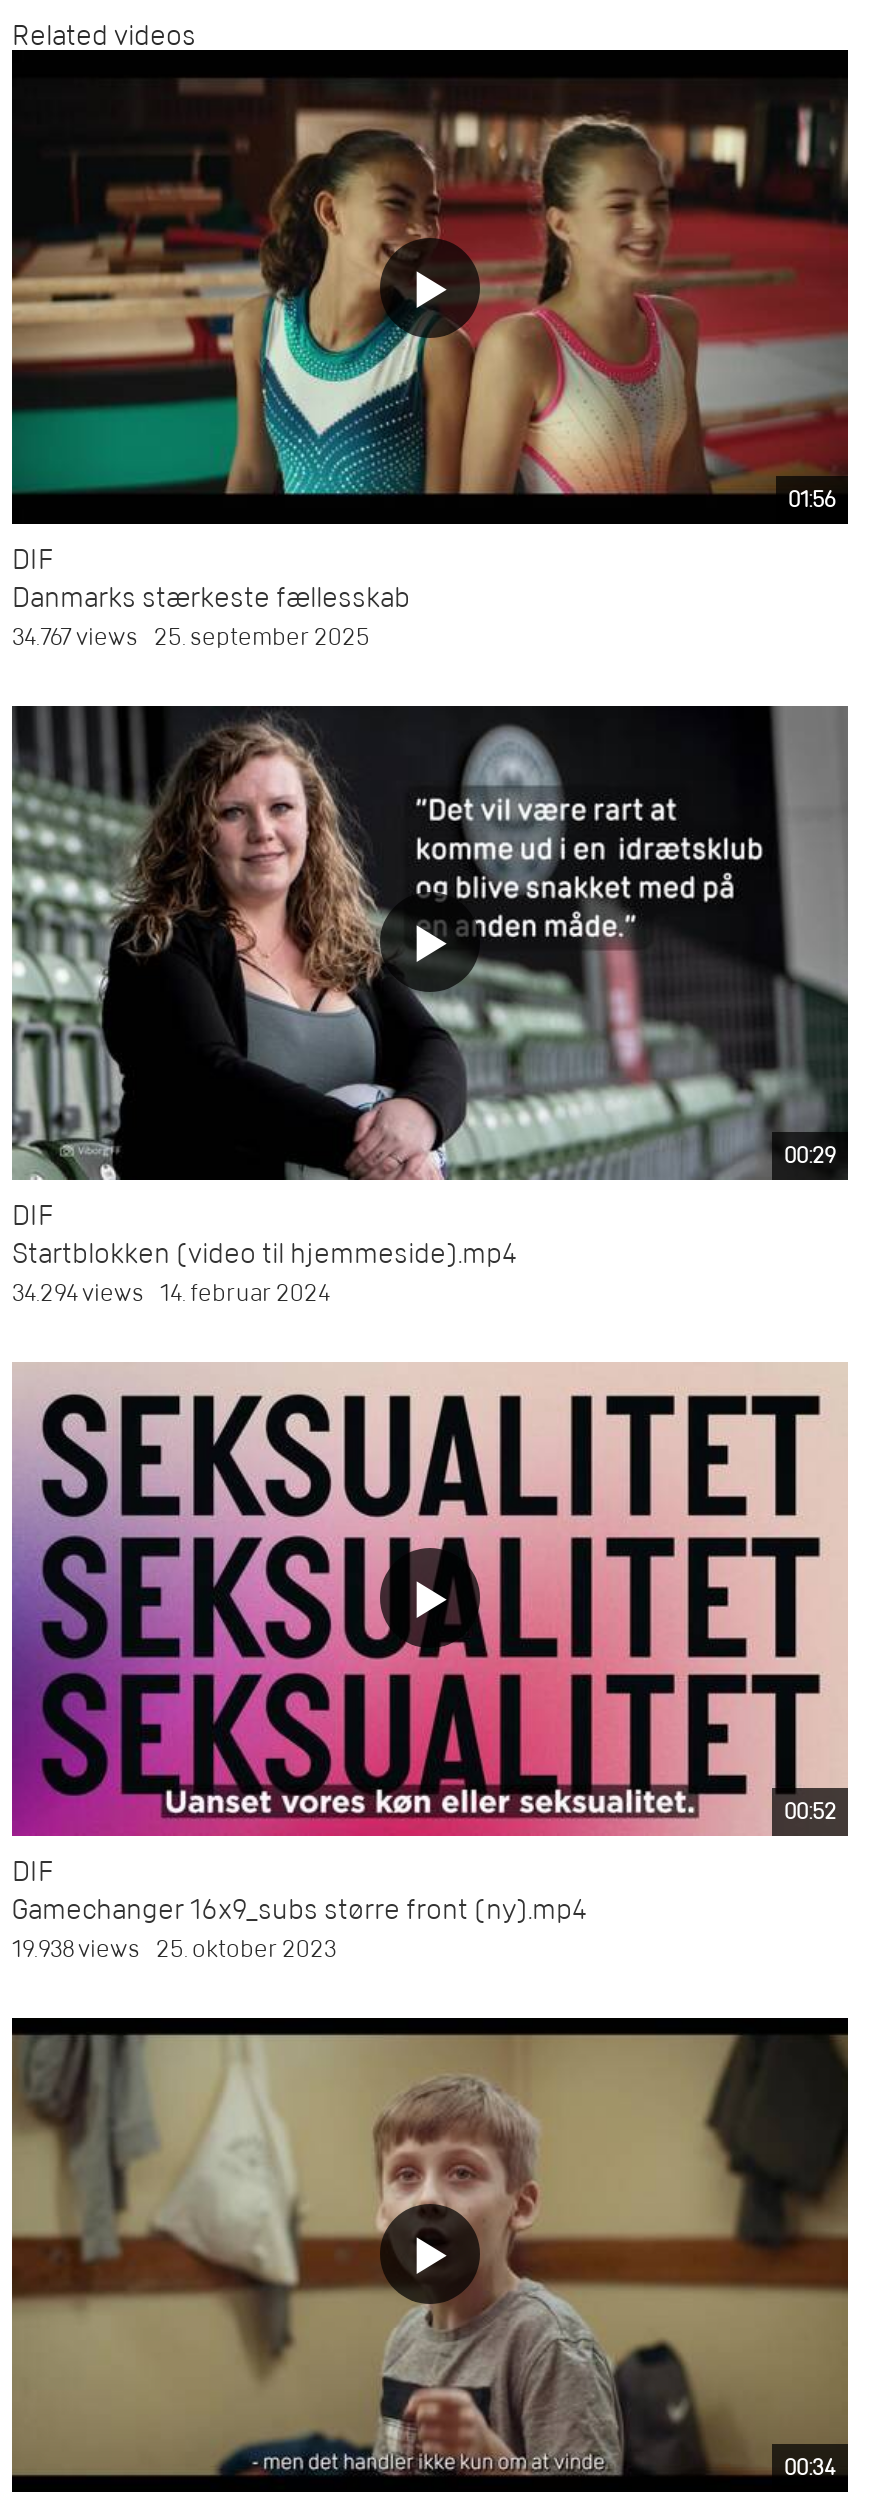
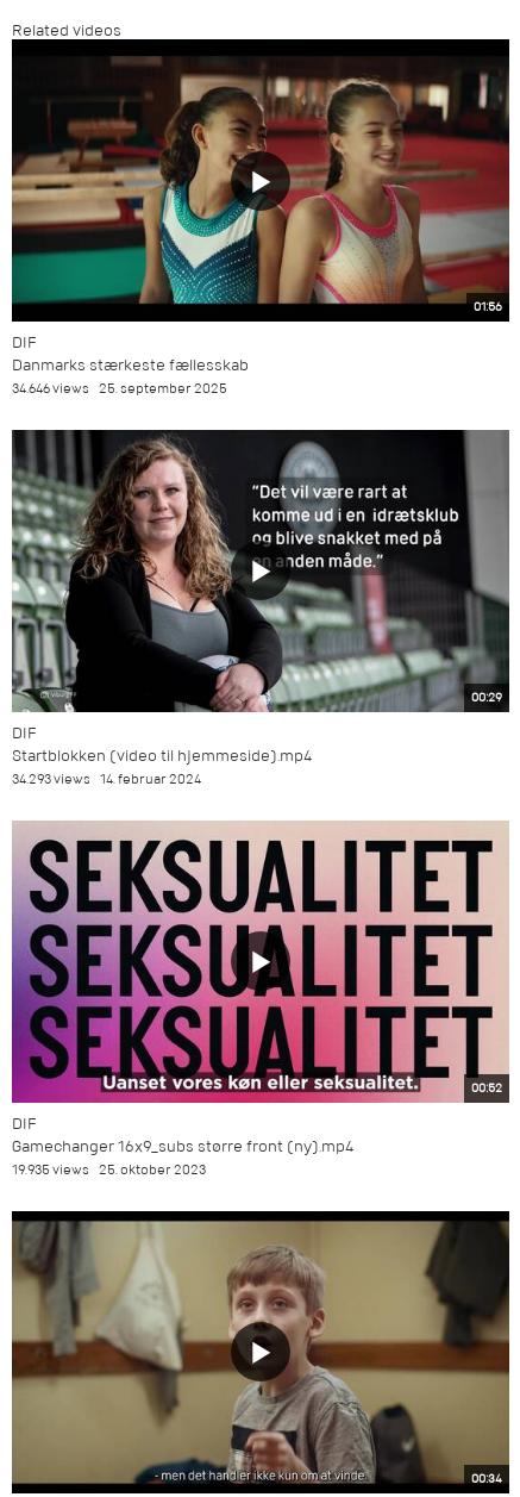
[12,620,370,654] 34.767 views 25. september 2025 -> [12,379,227,399] 34.646 views 25. september 2025
[12,1276,330,1310] 34.294 views 14. februar 2024 -> [12,769,201,789] 34.293 views 14. februar 2024
[12,1931,336,1965] 19.938 views 25. oktober 2023 -> [12,1160,206,1180] 19.935 views 25. oktober 2023

